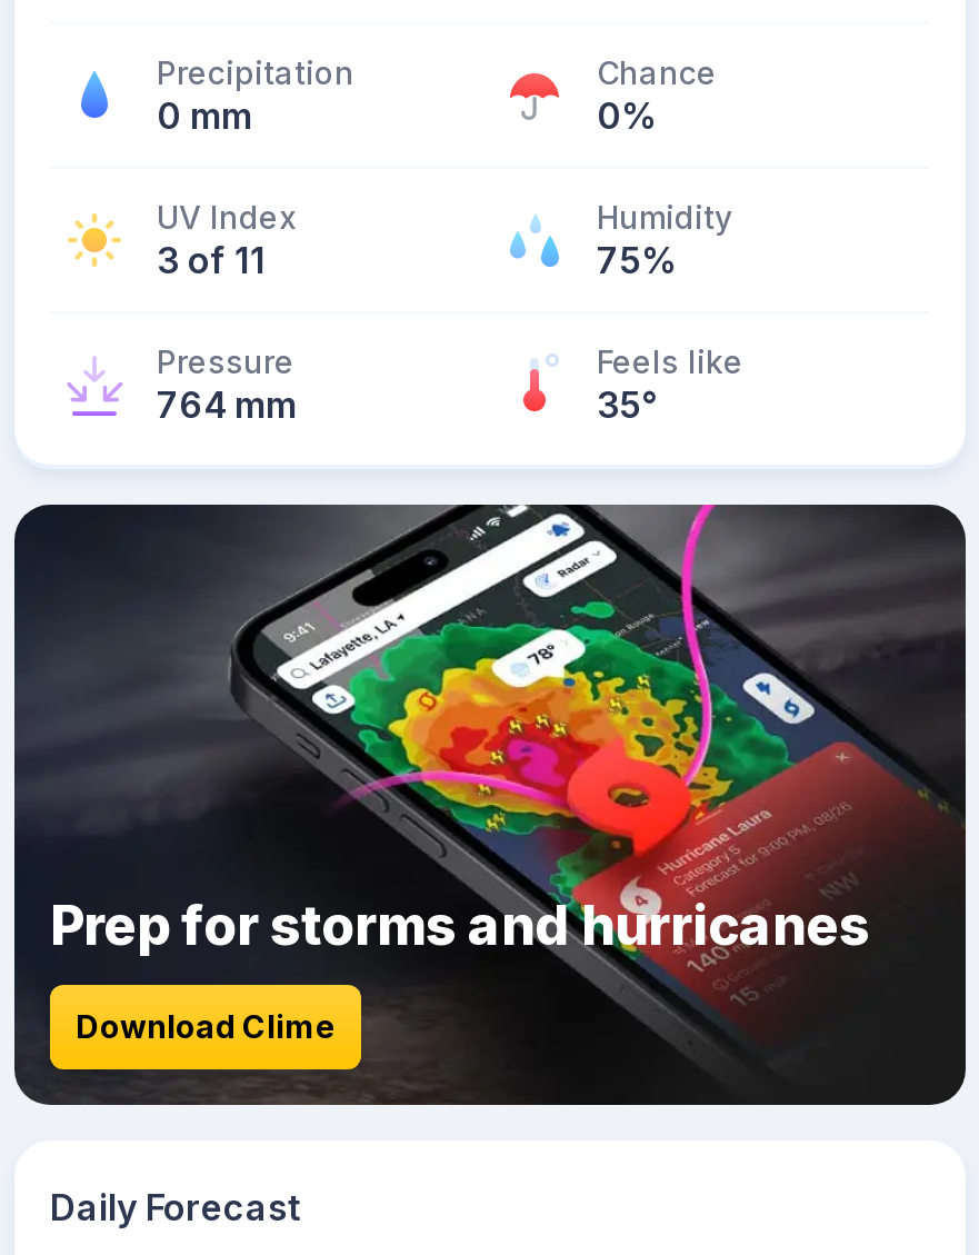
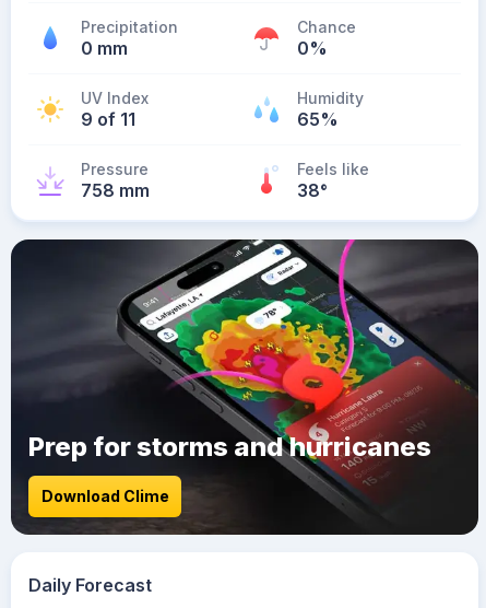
[157,238,266,282] 3 of 11 -> [81,108,135,130] 9 of 11
[597,238,679,282] 75% -> [297,108,339,130] 65%
[157,382,297,427] 764 mm -> [81,179,150,201] 758 mm
[597,382,657,427] 35° -> [297,179,328,201] 38°

